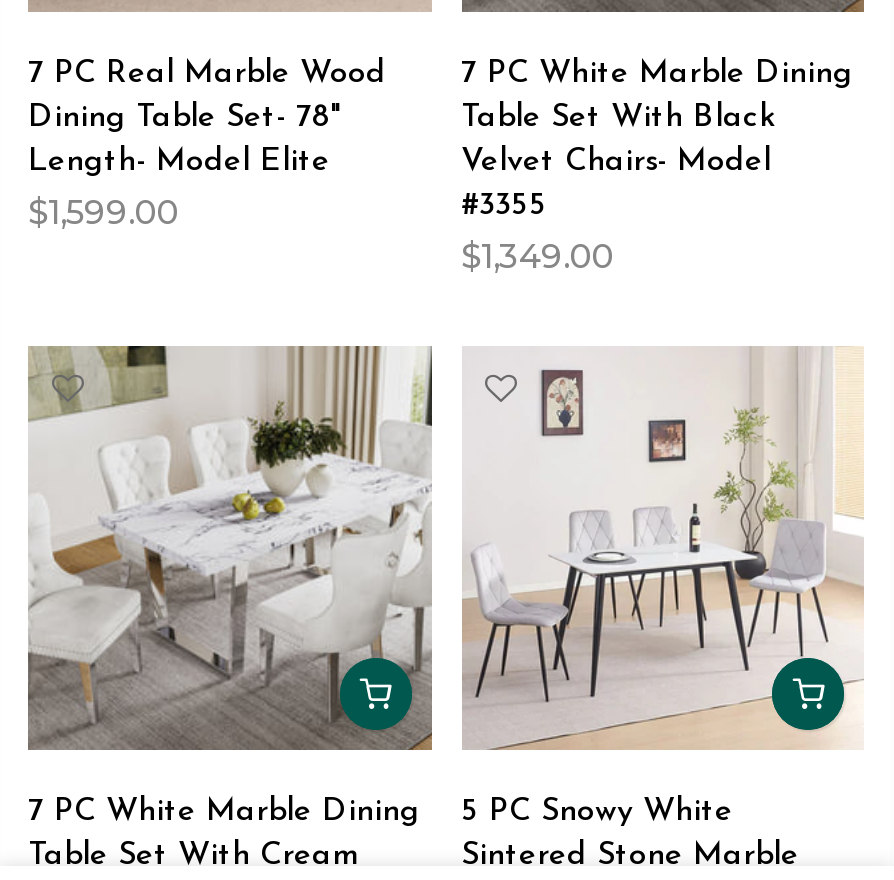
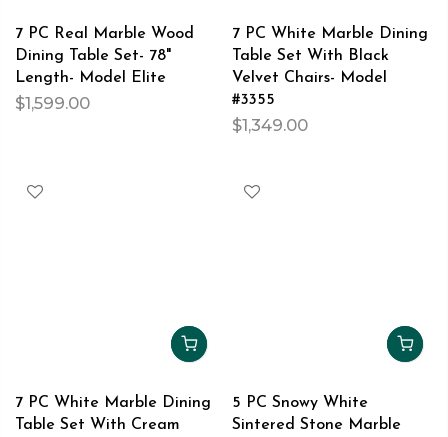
[26,344,434,752] [image] -> none
[460,346,866,752] [image] -> none

